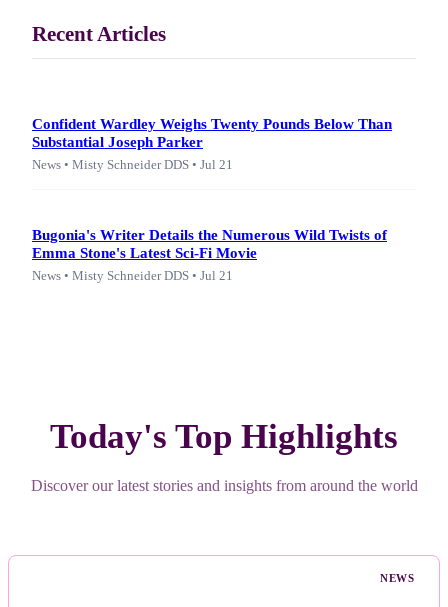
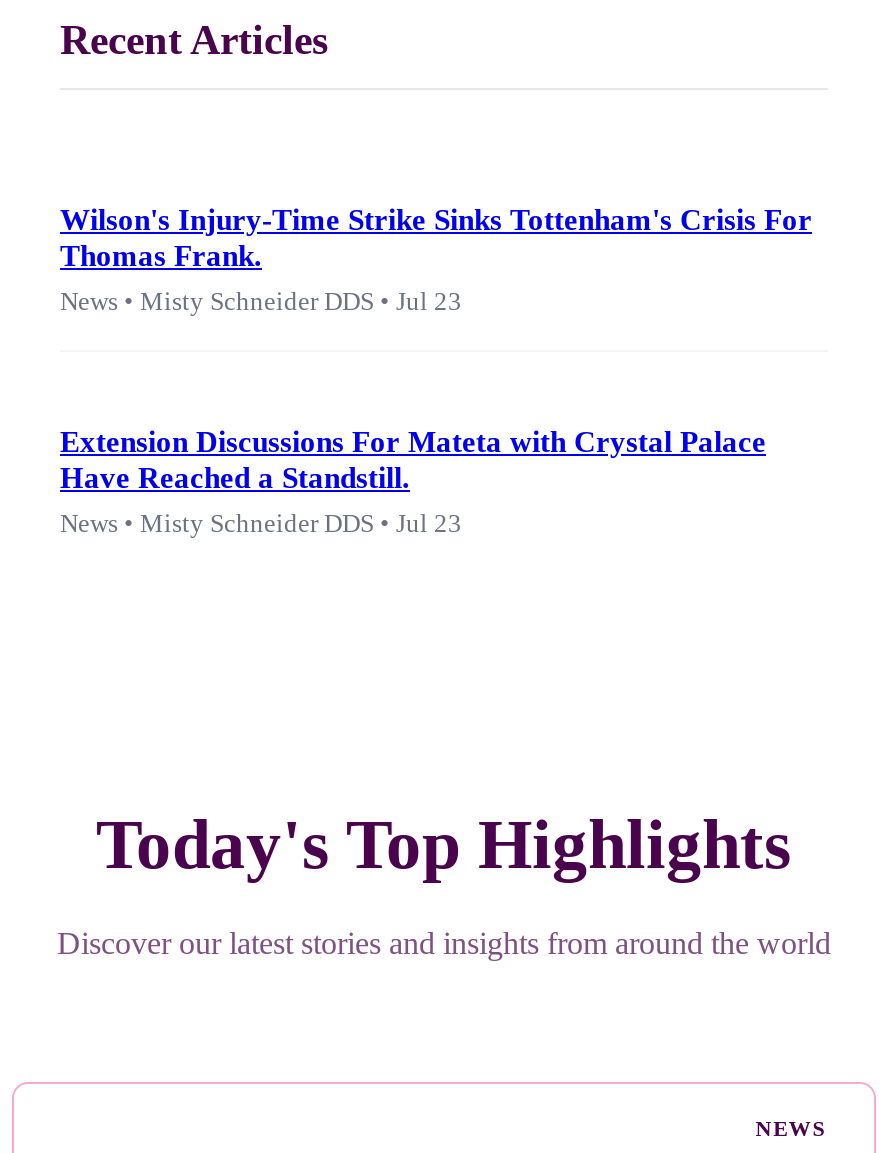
[32,115,392,150] Confident Wardley Weighs Twenty Pounds Below Than | Substantial Joseph Parker -> [60,202,812,272] Wilson's Injury-Time Strike Sinks Tottenham's Crisis For | Thomas Frank.
[32,158,233,172] News • Misty Schneider DDS • Jul 21 -> [60,288,462,316] News • Misty Schneider DDS • Jul 23
[32,226,387,261] Bugonia's Writer Details the Numerous Wild Twists of | Emma Stone's Latest Sci-Fi Movie -> [60,424,766,494] Extension Discussions For Mateta with Crystal Palace | Have Reached a Standstill.
[32,269,233,283] News • Misty Schneider DDS • Jul 21 -> [60,510,462,538] News • Misty Schneider DDS • Jul 23

